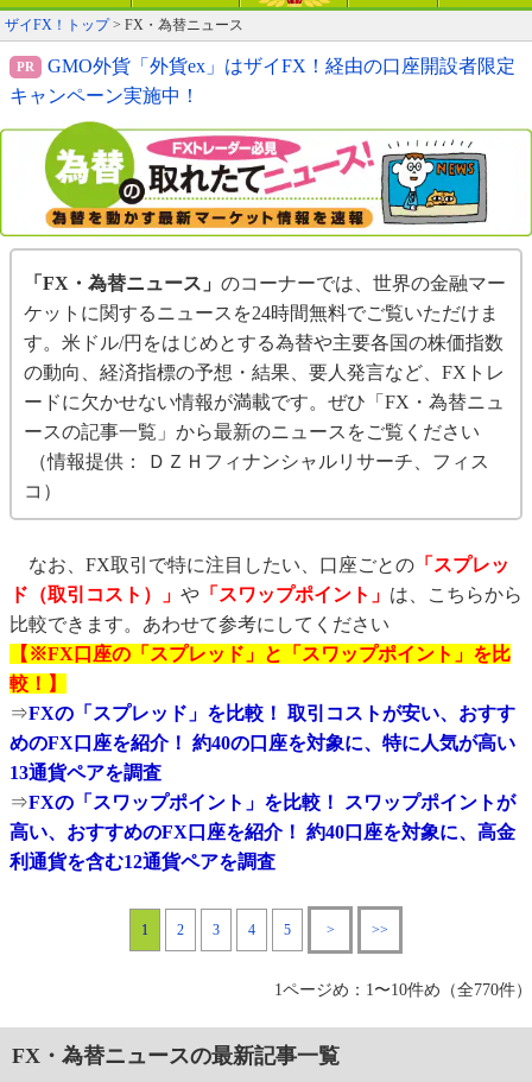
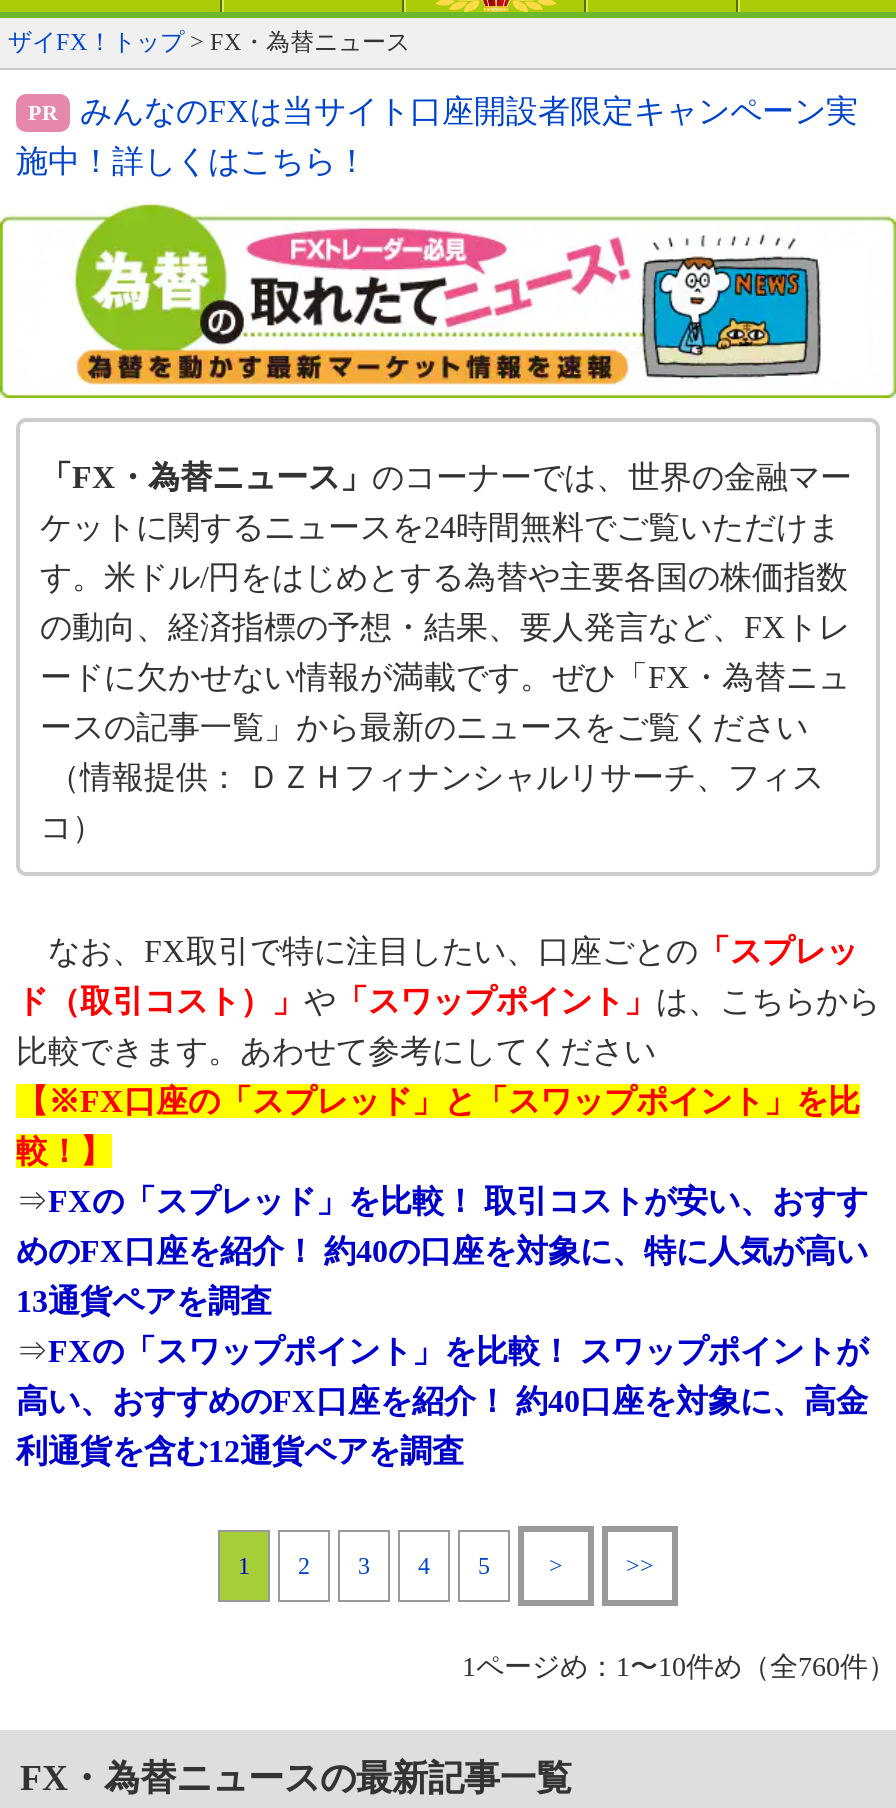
[47,56,515,76] GMO外貨「外貨ex」はザイFX！経由の口座開設者限定 -> [80,95,858,129] みんなのFXは当サイト口座開設者限定キャンペーン実
[9,86,199,106] キャンペーン実施中！ -> [16,145,368,179] 施中！詳しくはこちら！
[274,982,532,999] 1ページめ：1〜10件め（全770件） -> [462,1653,896,1683] 1ページめ：1〜10件め（全760件）

